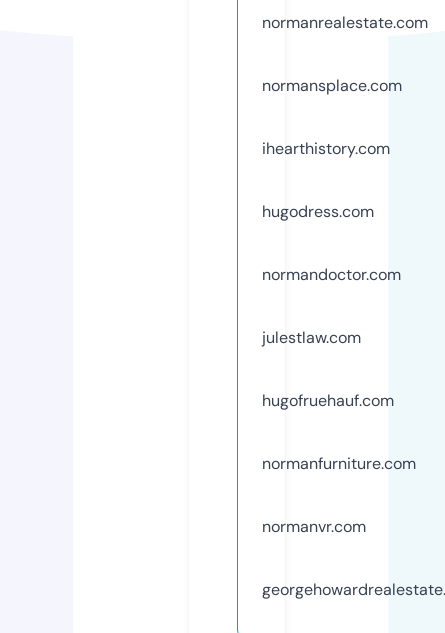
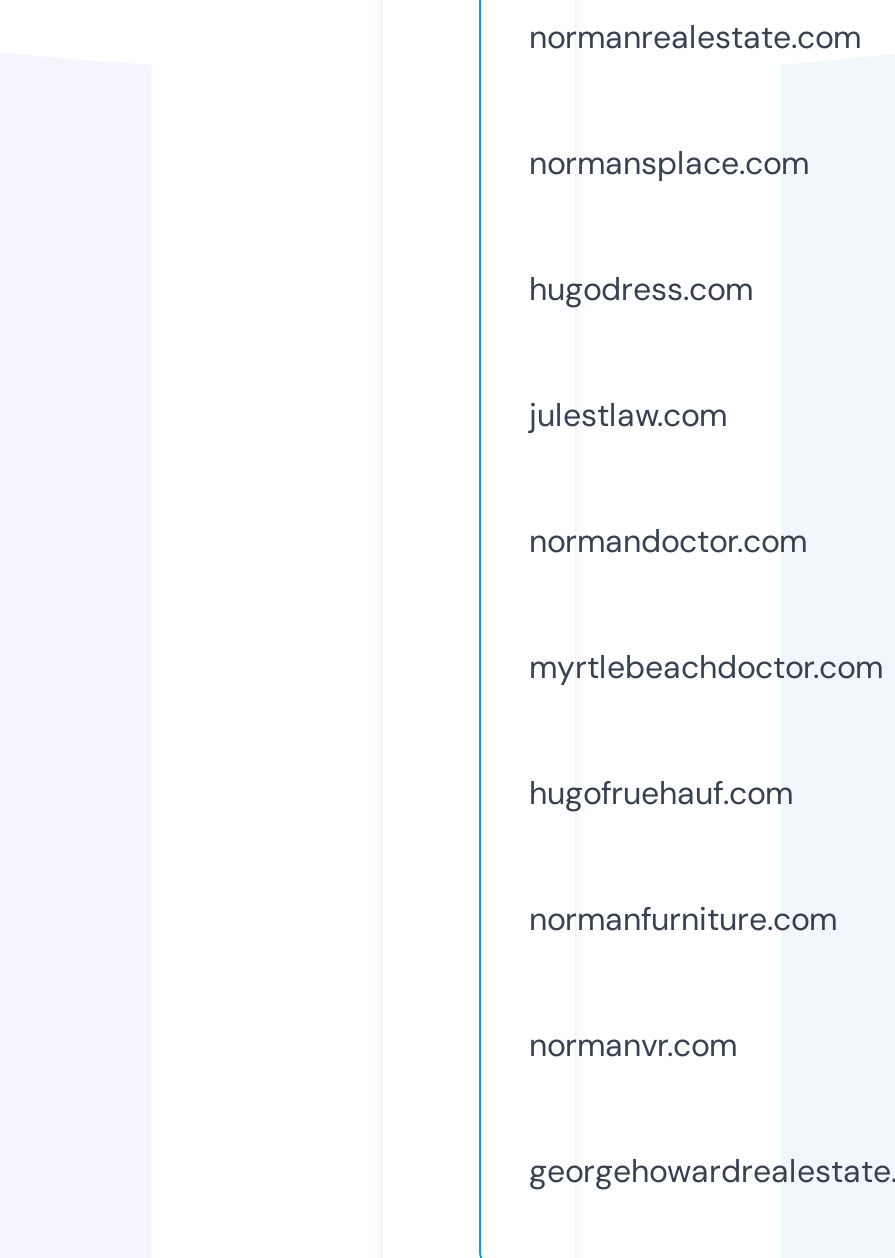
[262,138,390,159] ihearthistory.com -> none
moved [262,201,374,222] -> [529,268,753,310]: hugodress.com
none -> [529,646,883,688] myrtlebeachdoctor.com
moved [262,327,361,348] -> [529,394,727,436]: julestlaw.com

